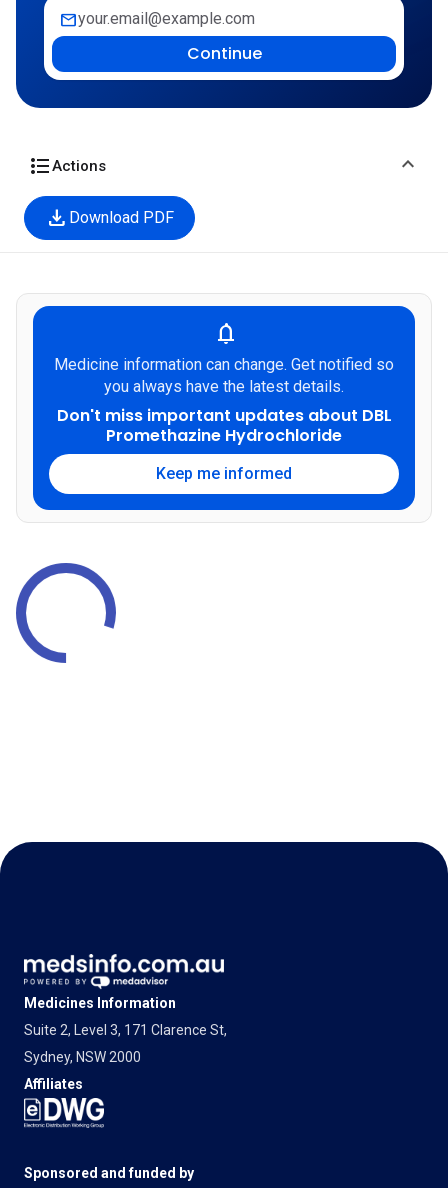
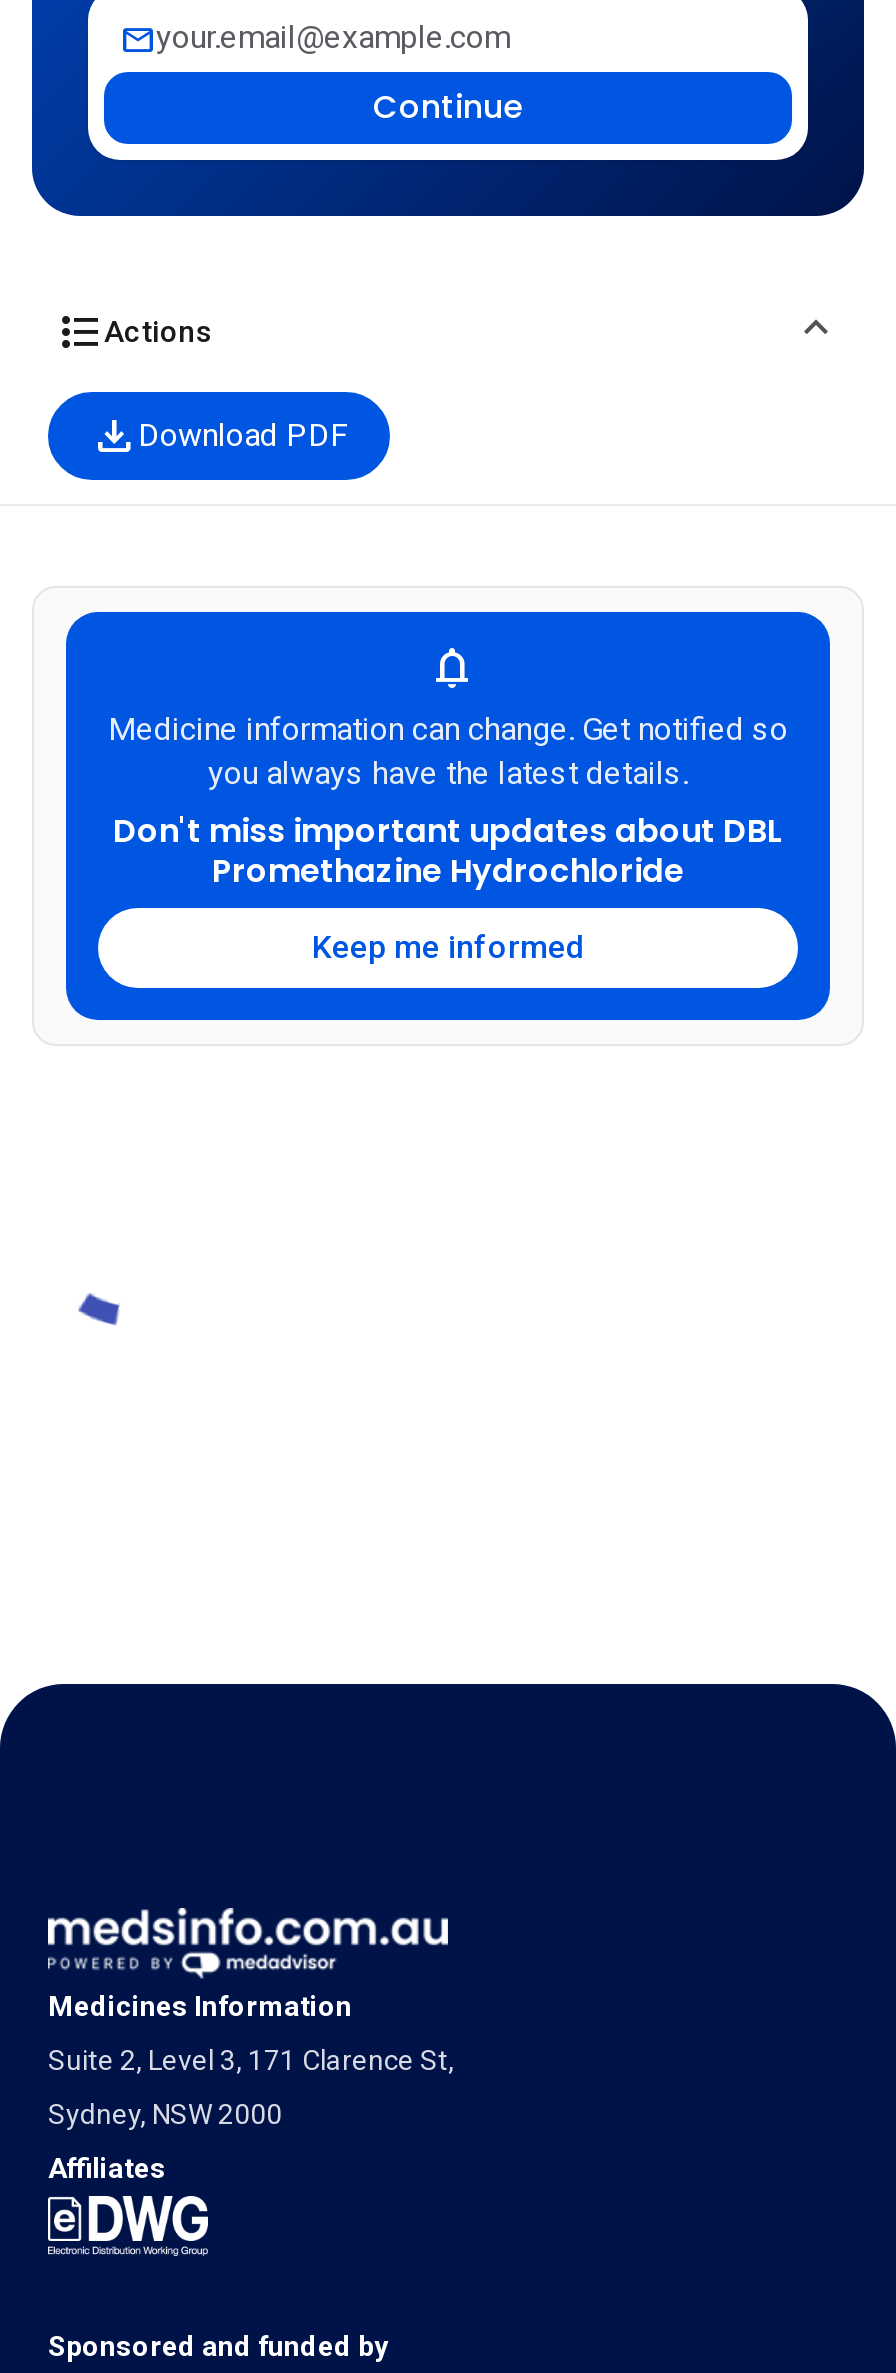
[15,562,117,664] [image] -> none

